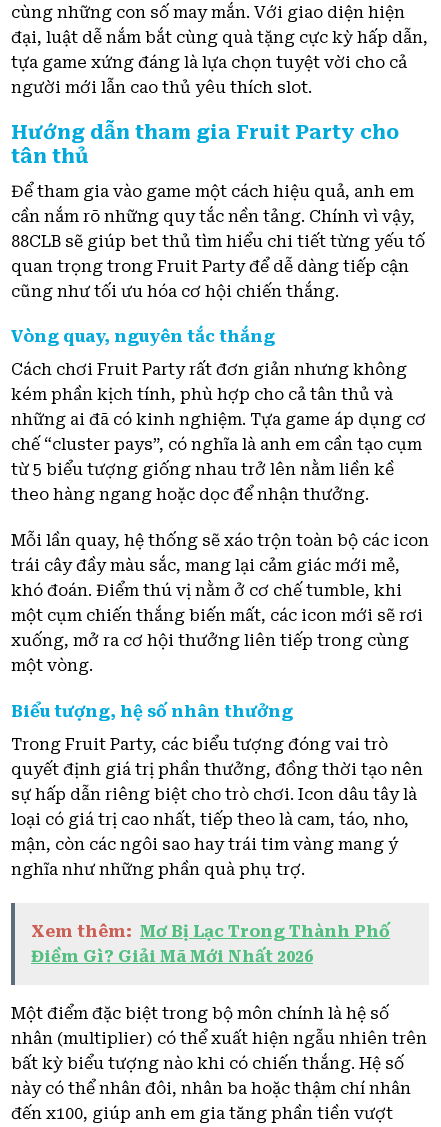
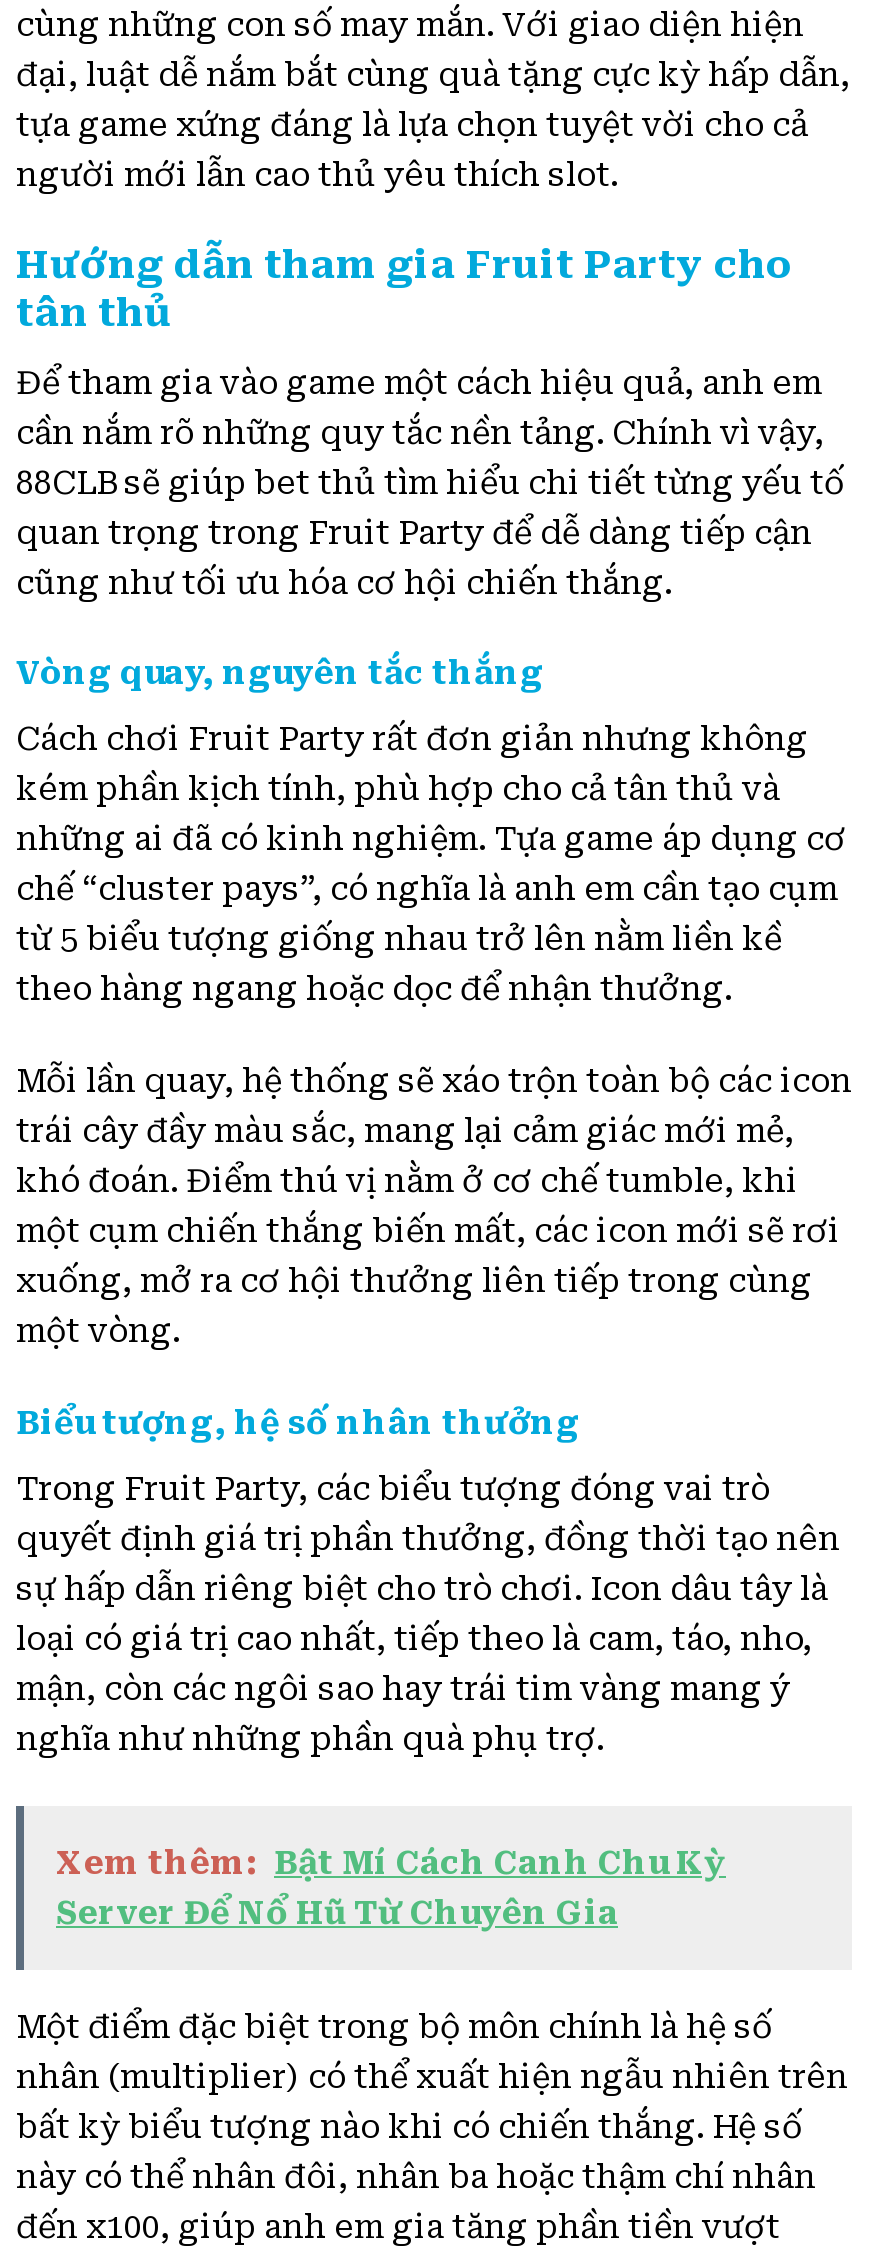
[31,922,390,966] Xem thêm: Mơ Bị Lạc Trong Thành Phố | Điềm Gì? Giải Mã Mới Nhất 2026 -> [56,1844,726,1932] Xem thêm: Bật Mí Cách Canh Chu Kỳ | Server Để Nổ Hũ Từ Chuyên Gia

